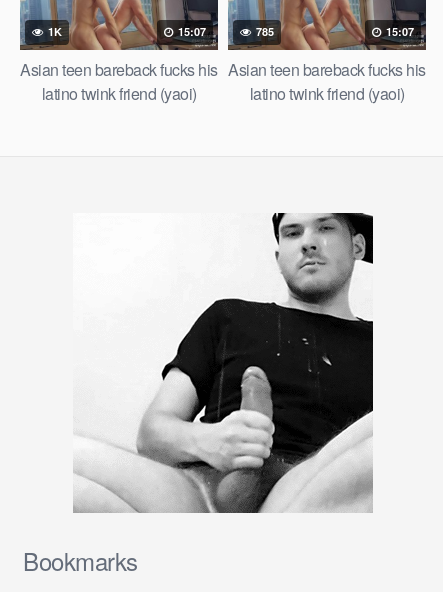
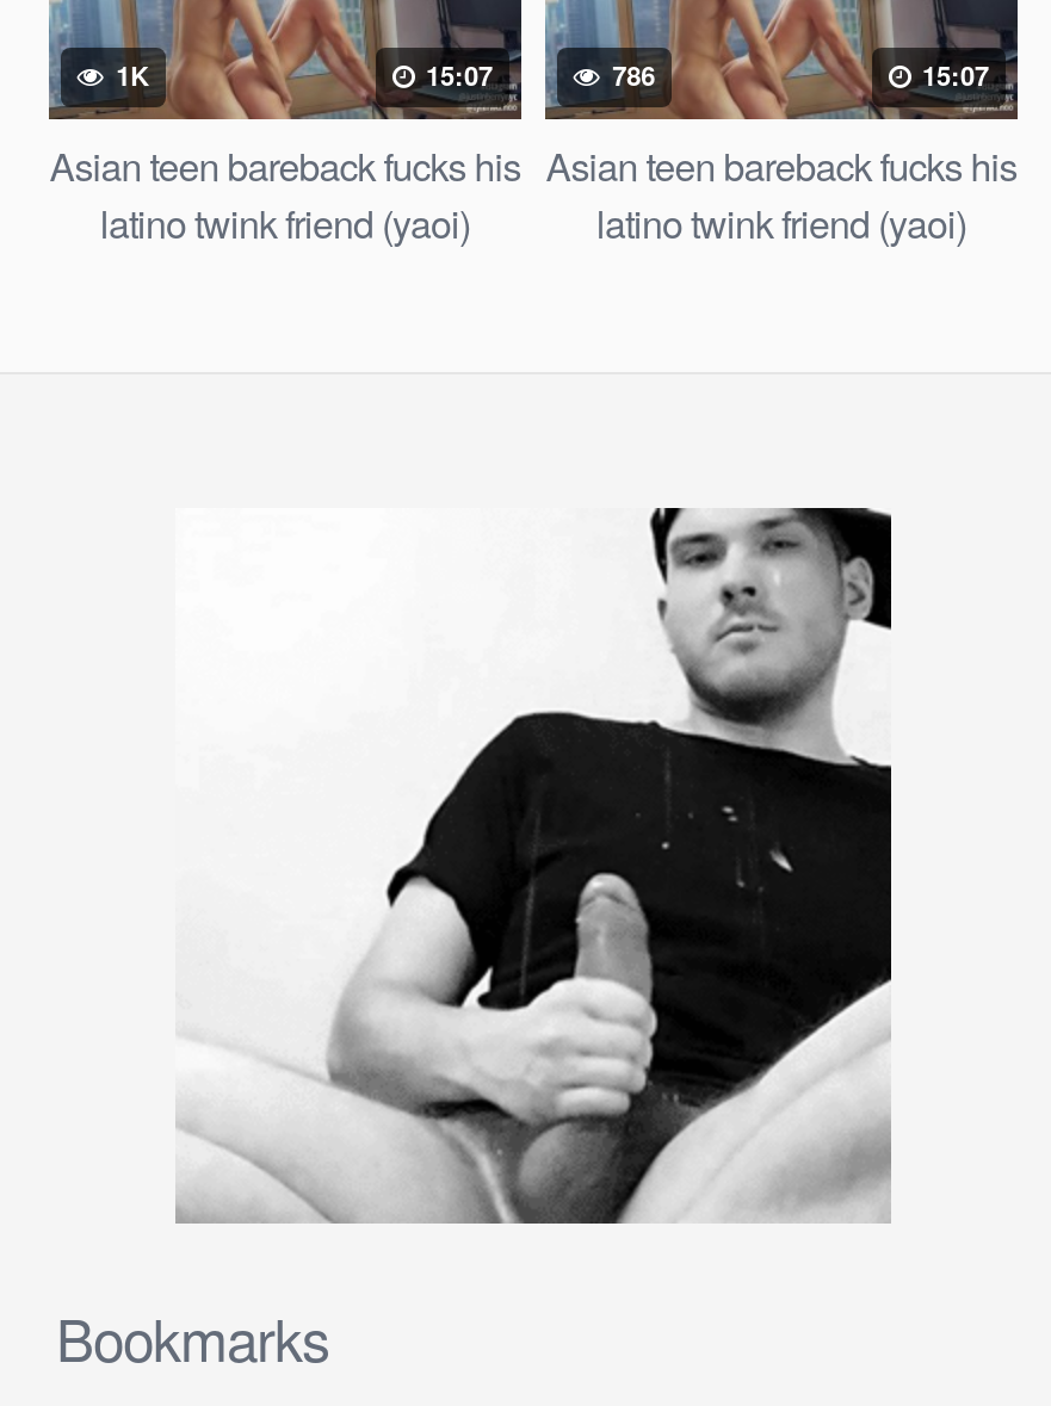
[253,24,274,39] 785 -> [605,58,655,94] 786

